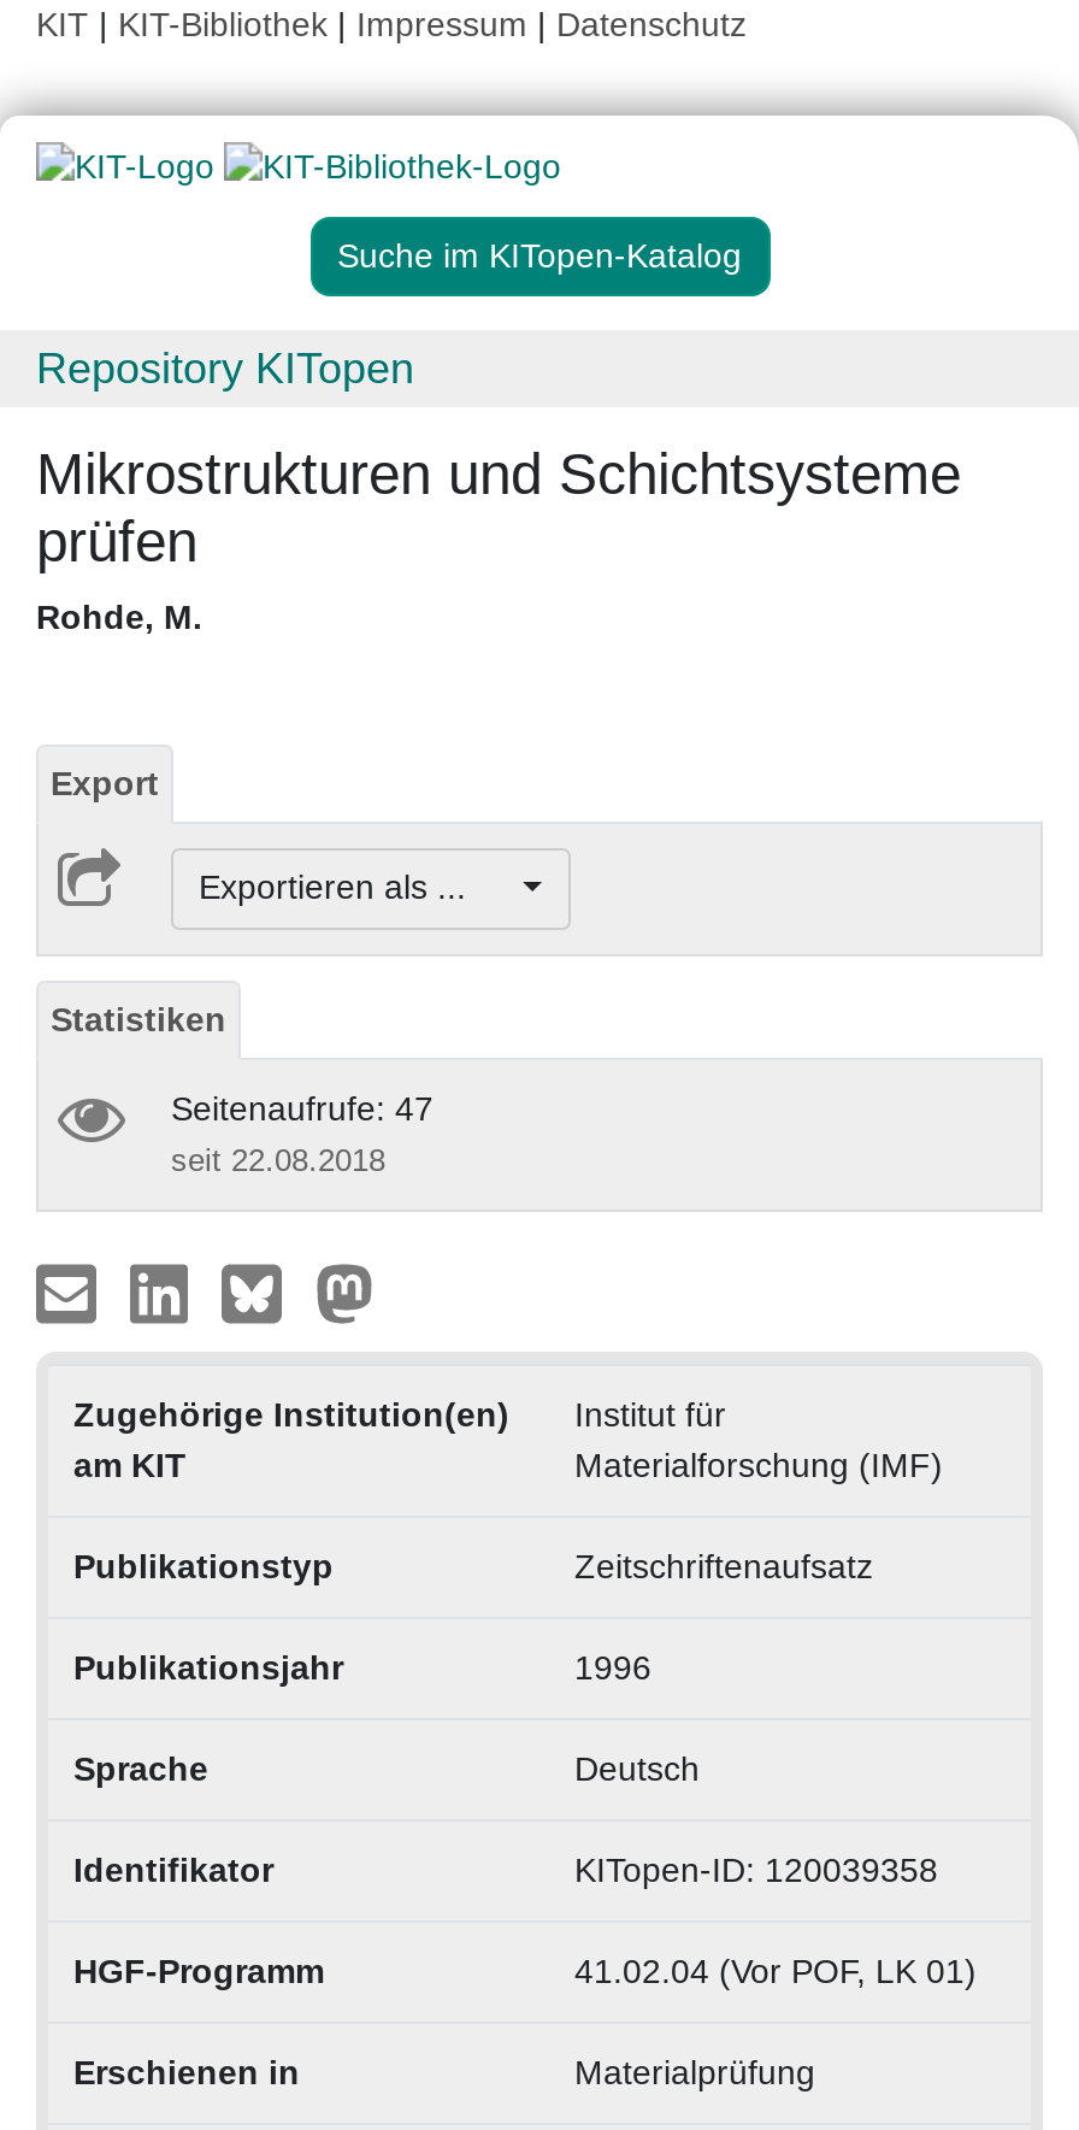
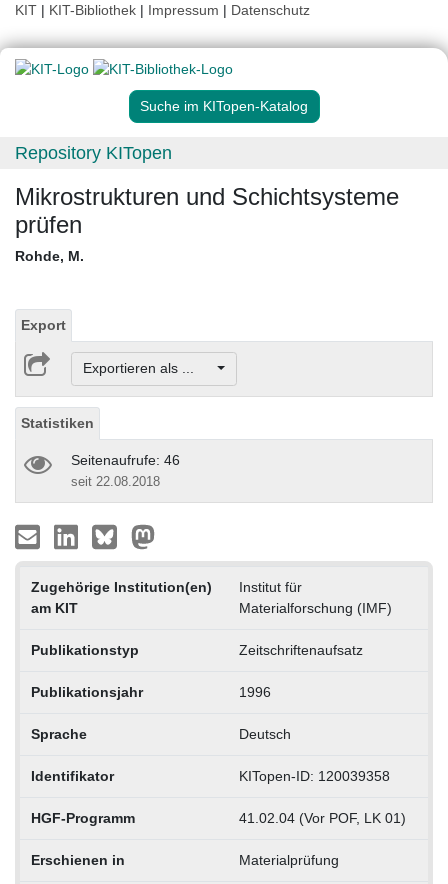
[171,1088,434,1126] Seitenaufrufe: 47 -> [71,451,180,467] Seitenaufrufe: 46

